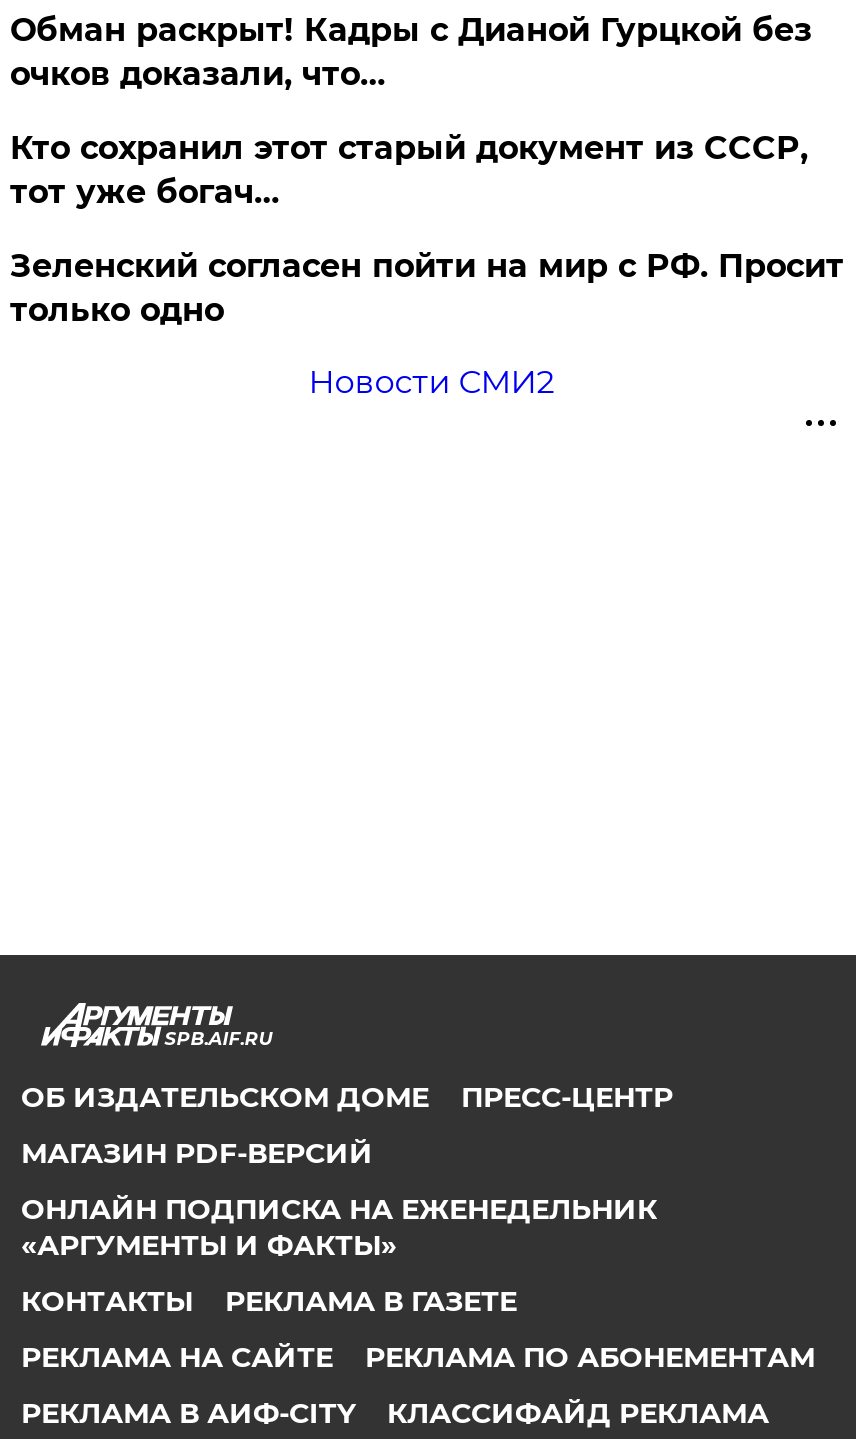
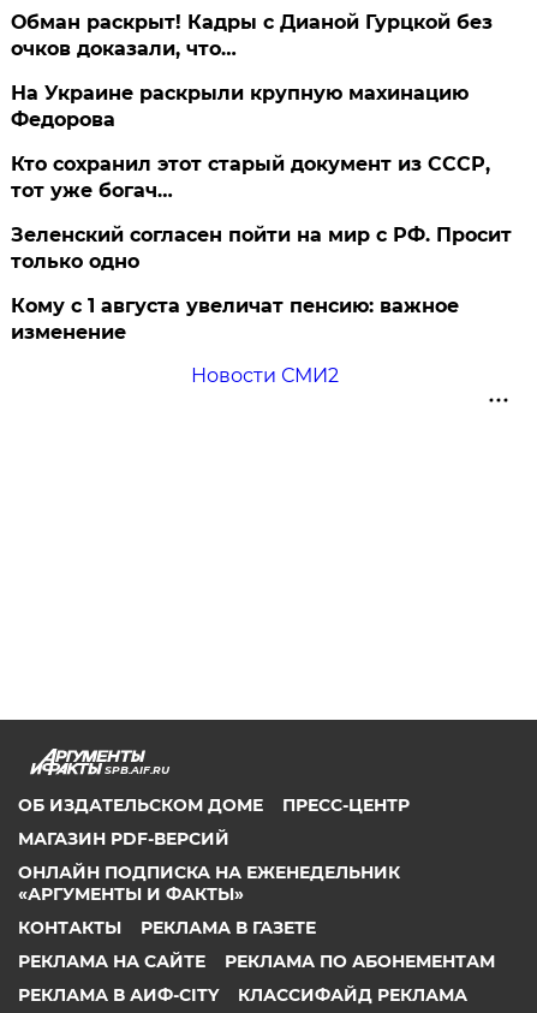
none -> [11,82,469,131] На Украине раскрыли крупную махинацию | Федорова
none -> [11,294,459,344] Кому с 1 августа увеличат пенсию: важное | изменение

